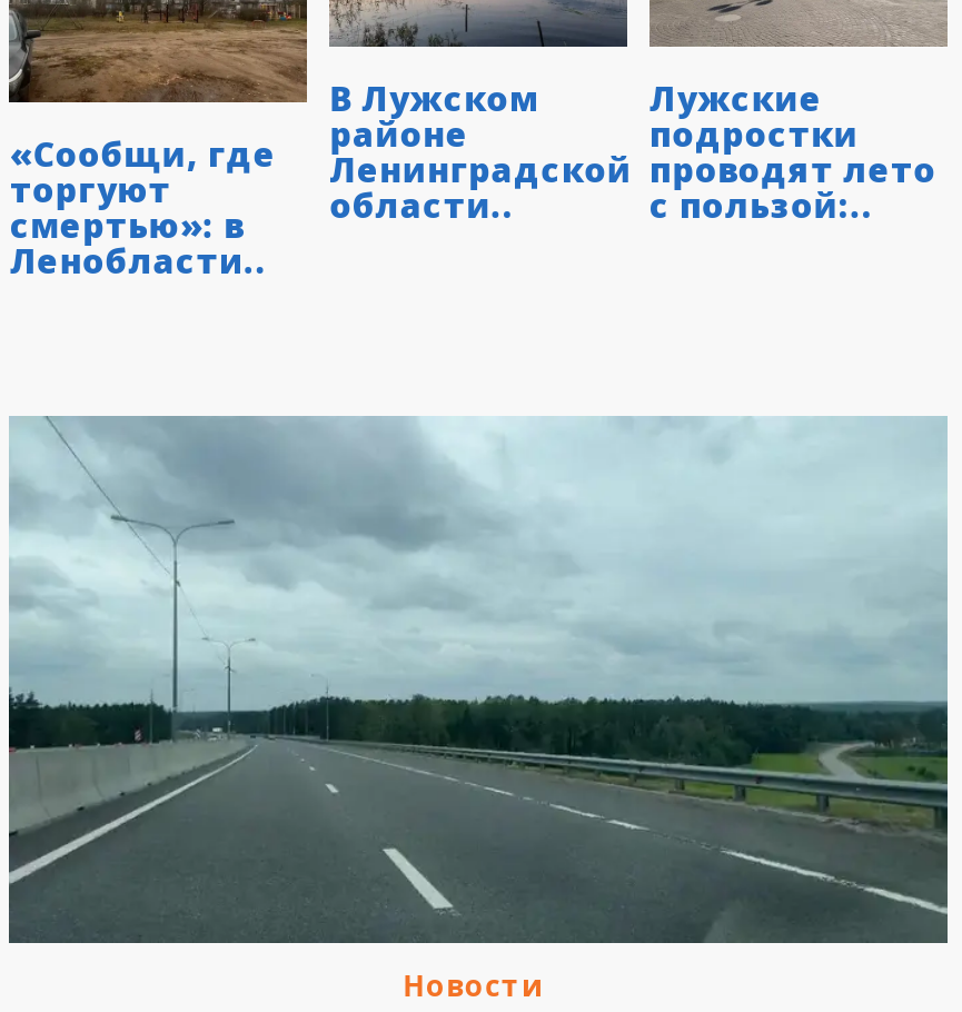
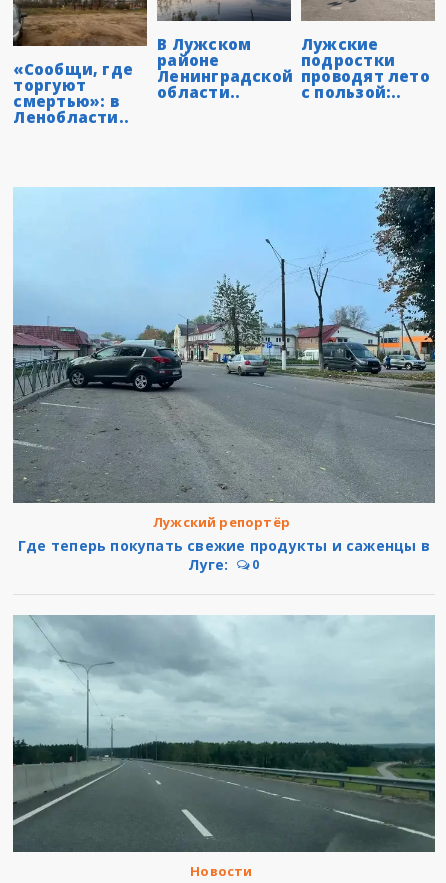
none -> [12,186,436,574] [image] | Лужский репортёр | Где теперь покупать свежие продукты и саженцы в | Луге: | 0

